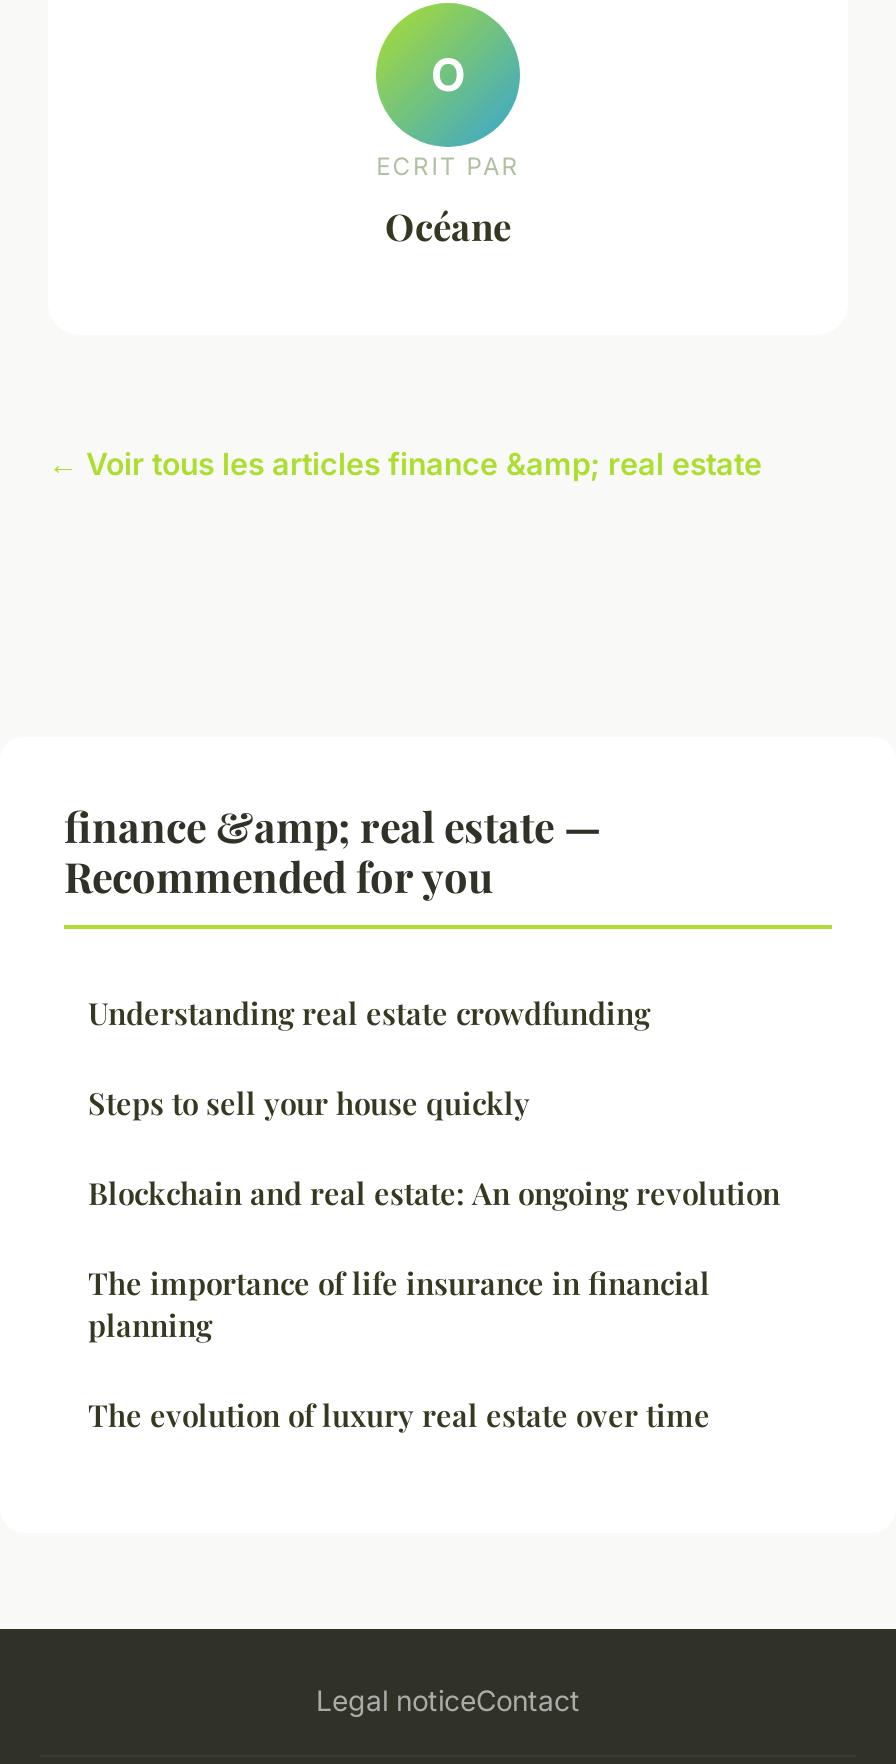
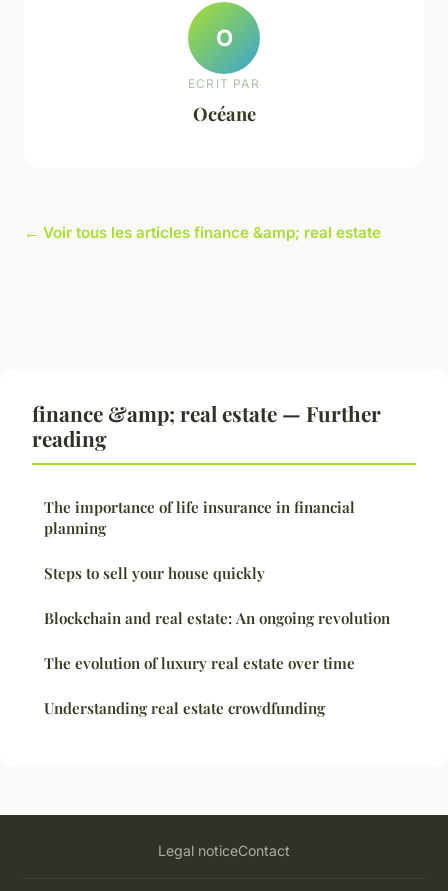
[64,796,602,902] finance &amp; real estate — | Recommended for you -> [32,398,381,451] finance &amp; real estate — Further | reading
moved [88,992,650,1032] -> [44,697,325,717]: Understanding real estate crowdfunding
moved [88,1082,780,1212] -> [44,562,390,627]: Steps to sell your house quickly | Blockchain and real estate: An ongoing revolution
moved [88,1262,710,1344] -> [44,496,355,537]: The importance of life insurance in financial | planning
moved [88,1394,710,1434] -> [44,652,355,672]: The evolution of luxury real estate over time

